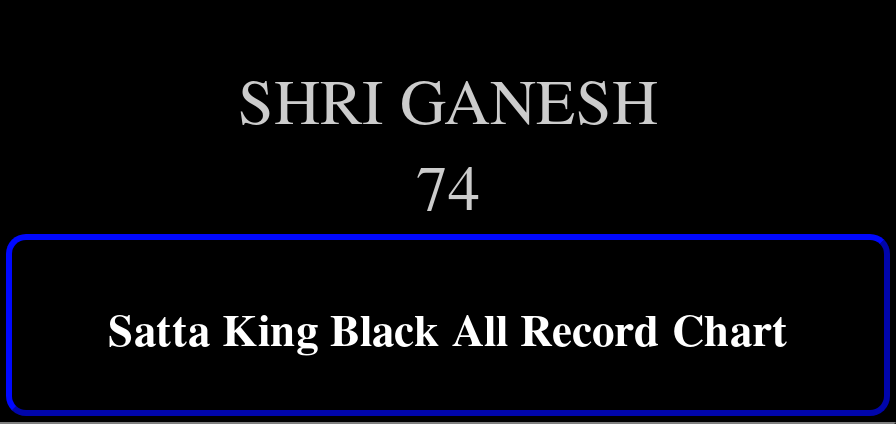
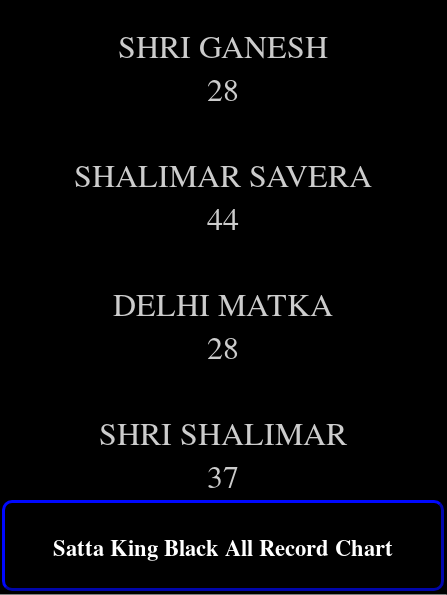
[416,141,480,227] 74 -> [74,66,372,496] 28 | SHALIMAR SAVERA | 44 | DELHI MATKA | 28 | SHRI SHALIMAR | 37

